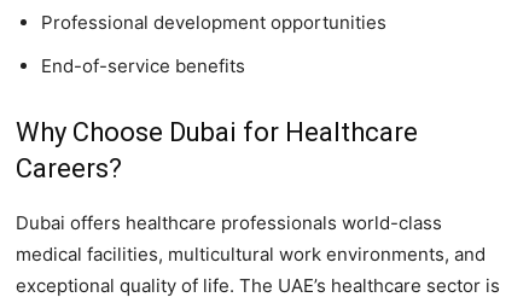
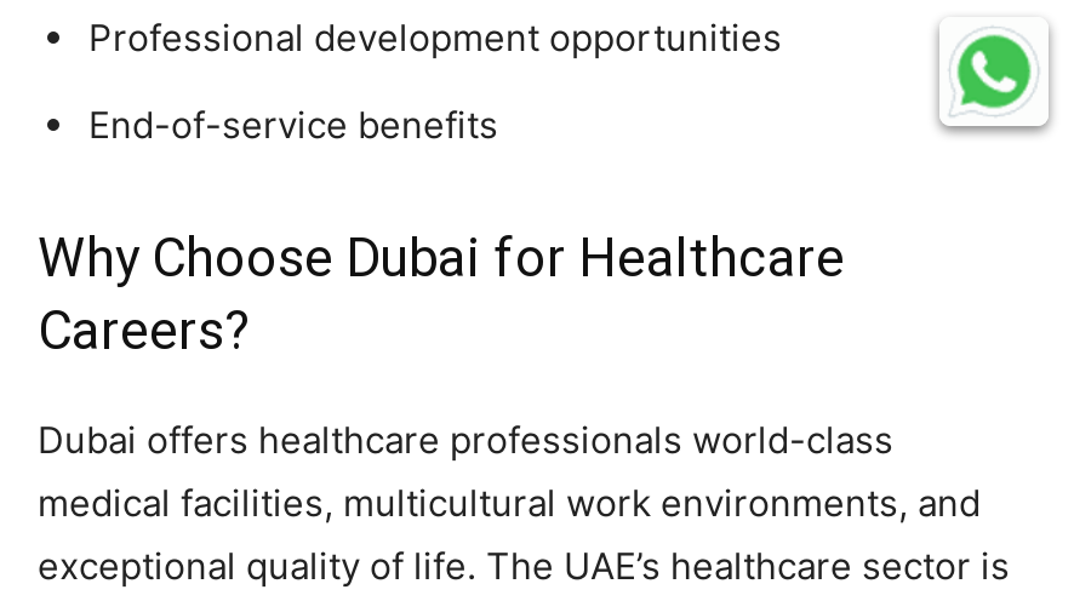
none -> [932,27,1056,138] [image]

